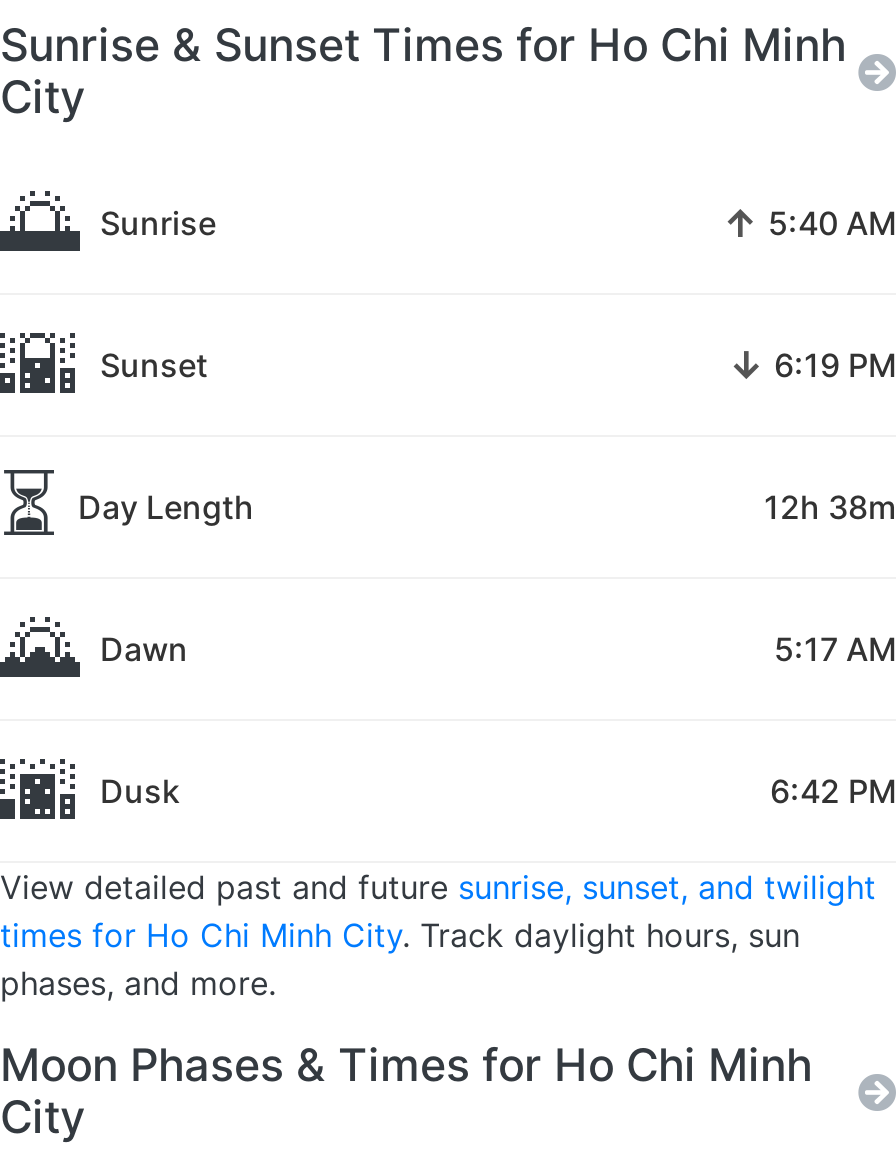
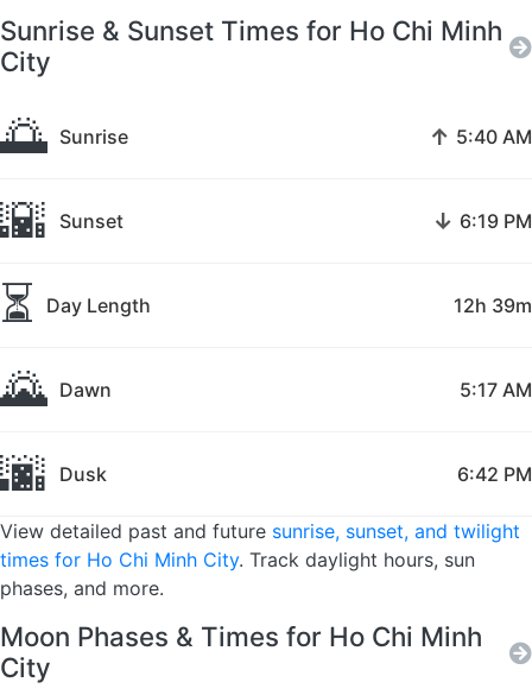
[764,488,896,528] 12h 38m -> [454,294,532,318] 12h 39m

